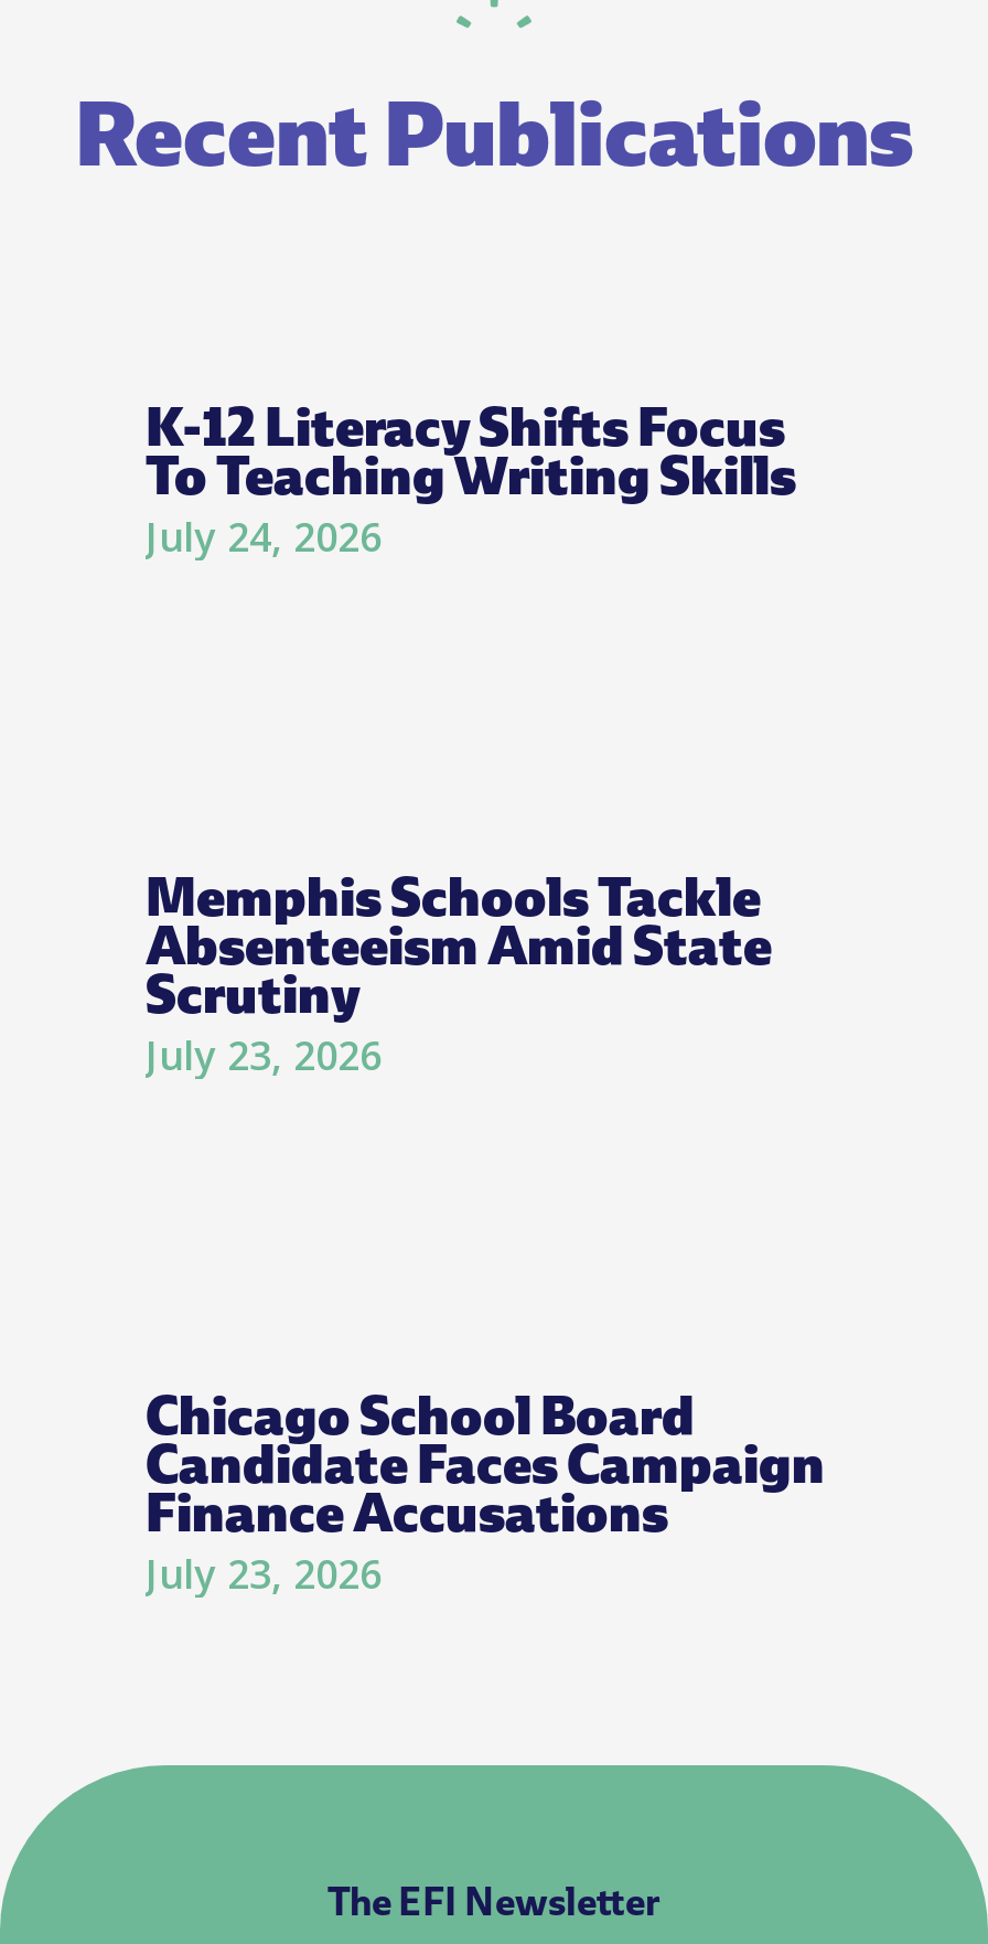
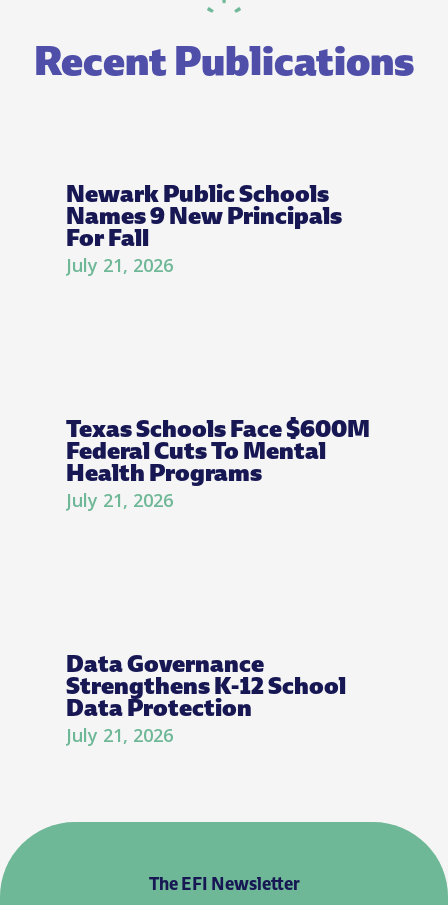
[146,390,796,562] K-12 Literacy Shifts Focus | To Teaching Writing Skills | July 24, 2026 -> [66,177,342,277] Newark Public Schools | Names 9 New Principals | For Fall | July 21, 2026
[146,860,772,1081] Memphis Schools Tackle | Absenteeism Amid State | Scrutiny | July 23, 2026 -> [66,412,370,512] Texas Schools Face $600M | Federal Cuts To Mental | Health Programs | July 21, 2026
[146,1379,825,1600] Chicago School Board | Candidate Faces Campaign | Finance Accusations | July 23, 2026 -> [66,647,346,747] Data Governance | Strengthens K-12 School | Data Protection | July 21, 2026

